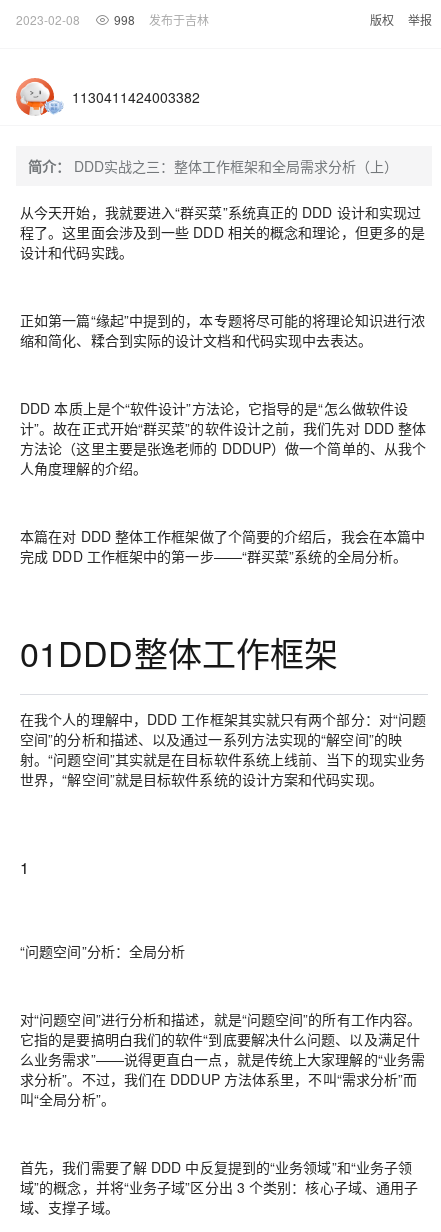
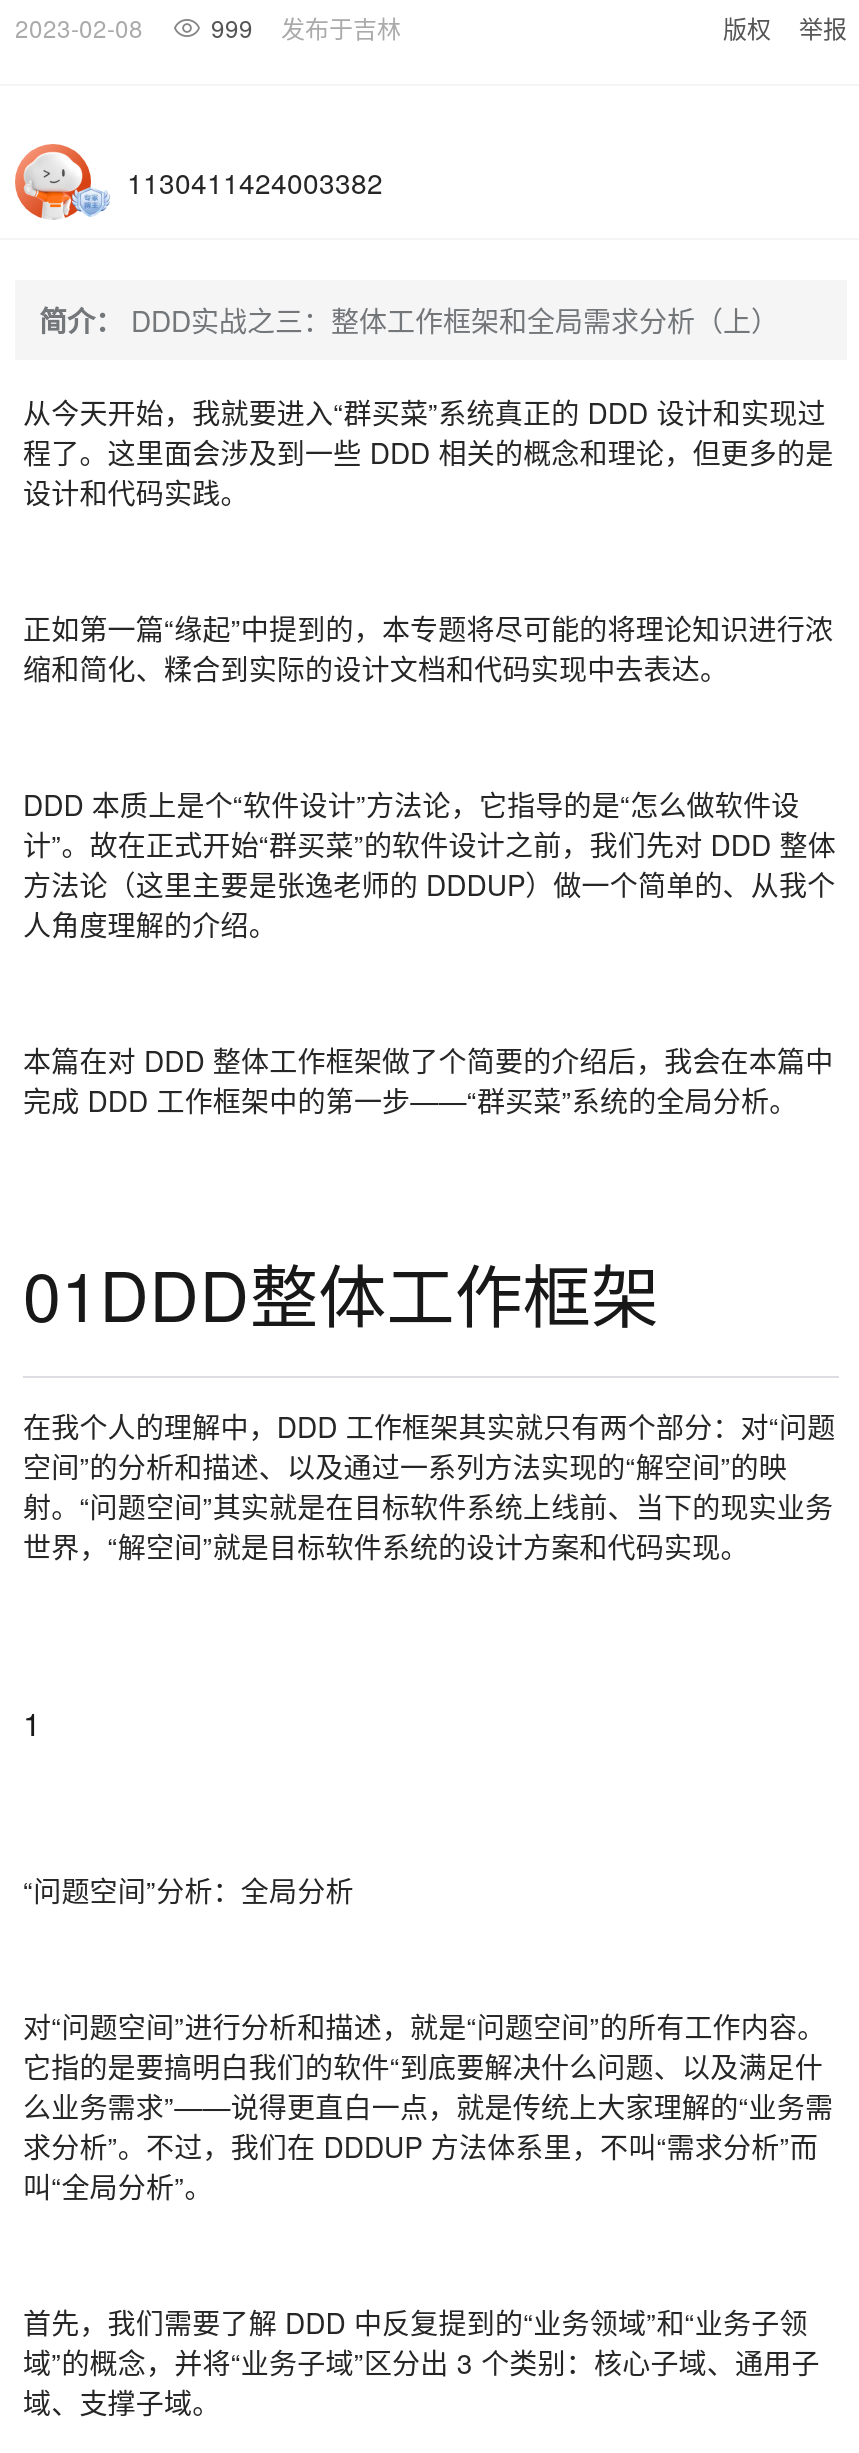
[16,11,209,28] 2023-02-08 998 发布于吉林 -> [15,10,401,44] 2023-02-08 999 发布于吉林

